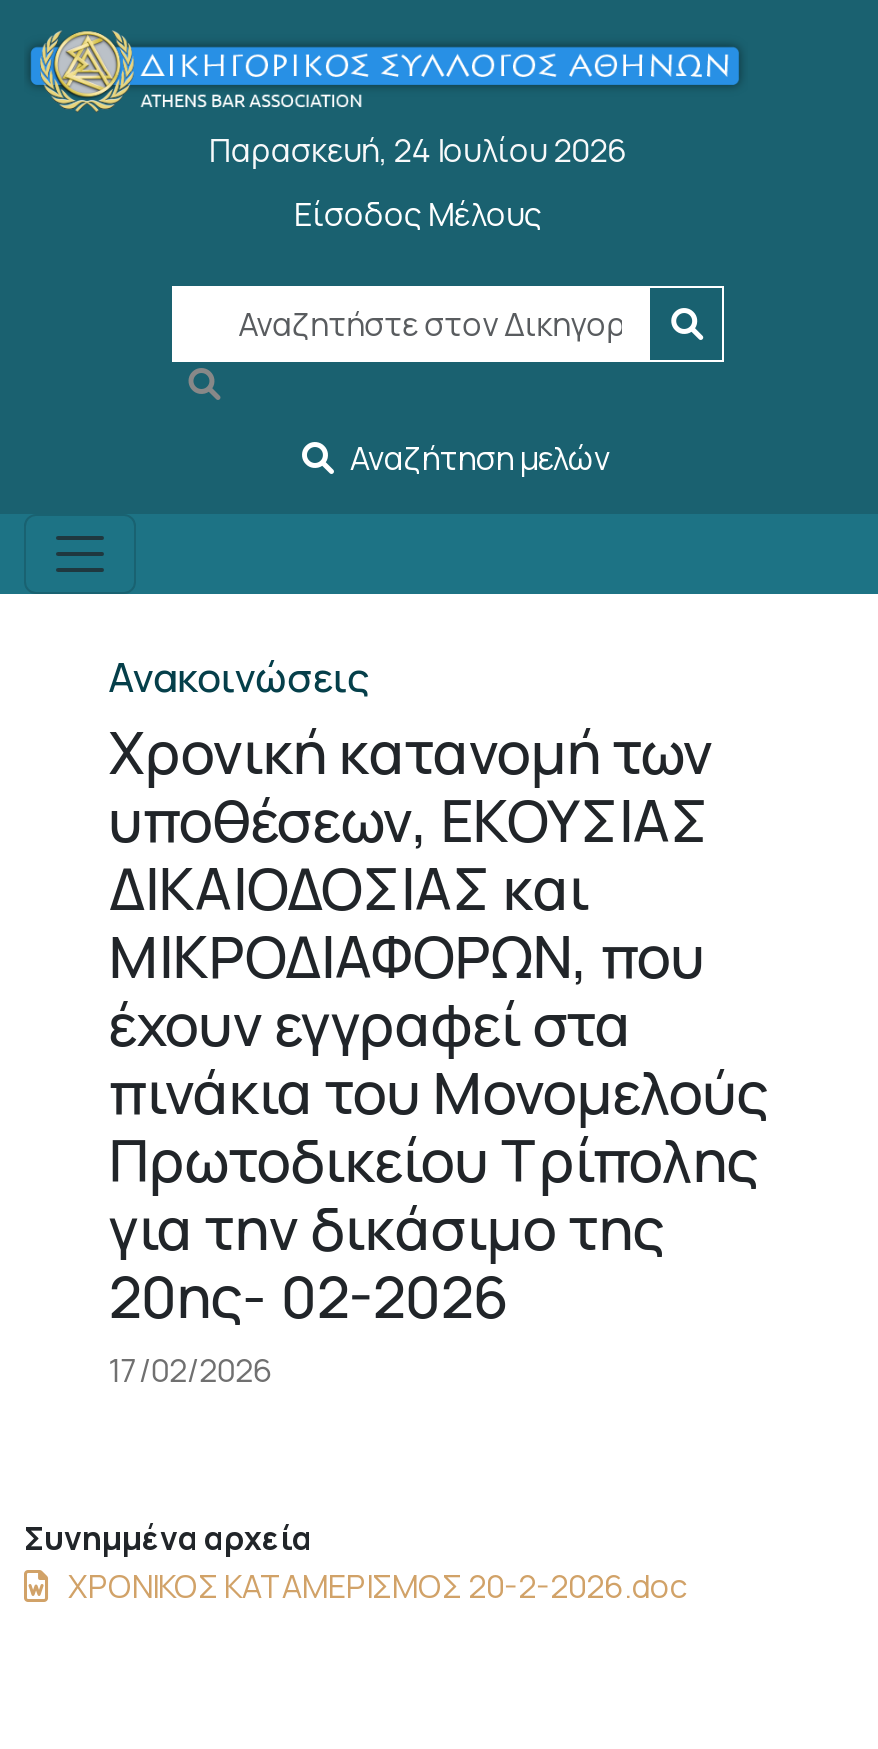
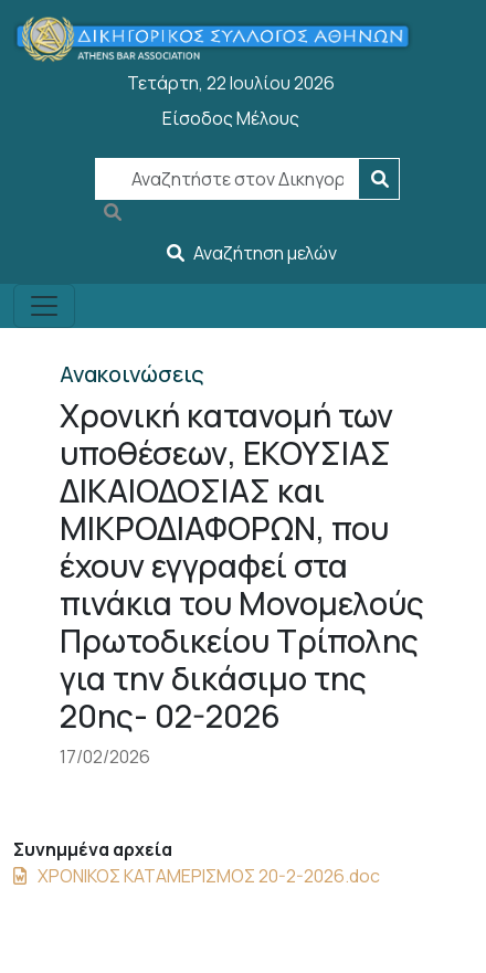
[209,128,627,172] Παρασκευή, 24 Ιουλίου 2026 -> [127,71,335,95] Τετάρτη, 22 Ιουλίου 2026

